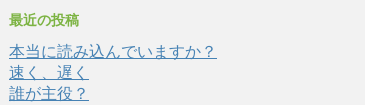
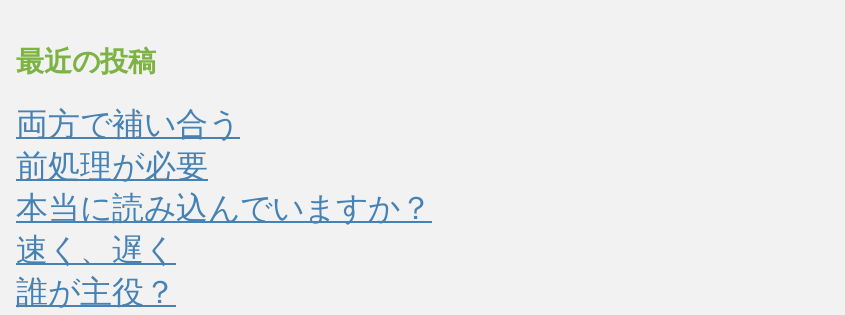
none -> [16,107,240,183] 両方で補い合う | 前処理が必要

